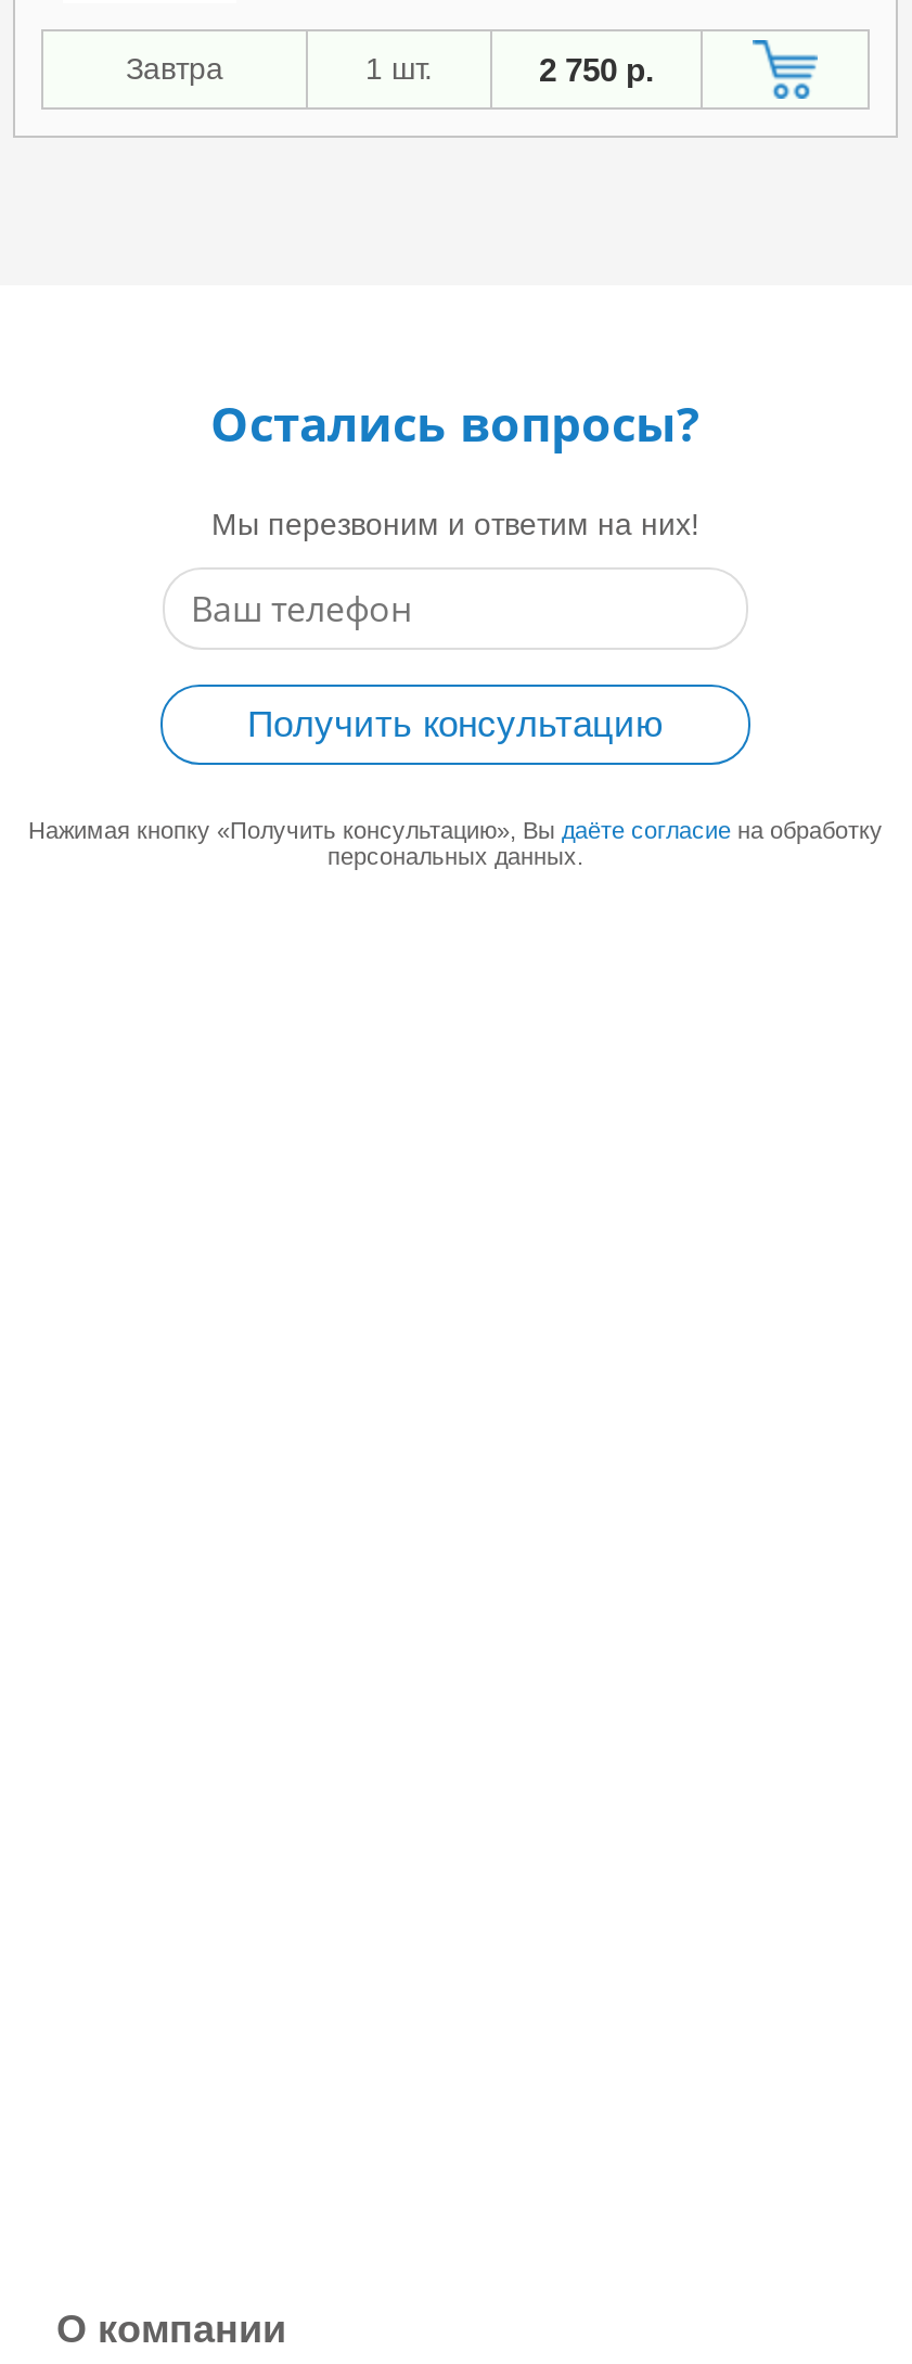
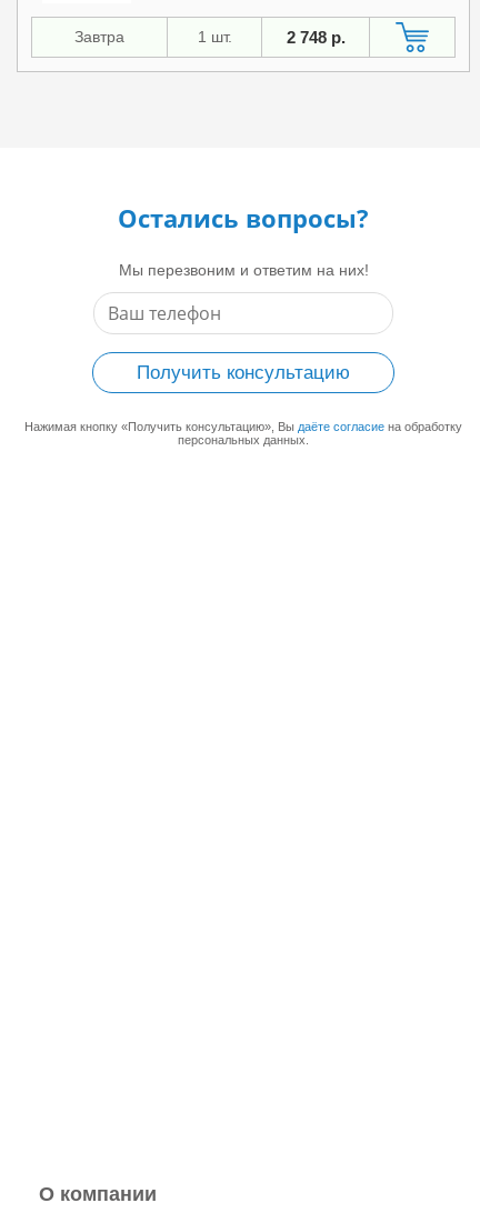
[539,51,654,88] 2 750 р. -> [286,28,345,47] 2 748 р.

